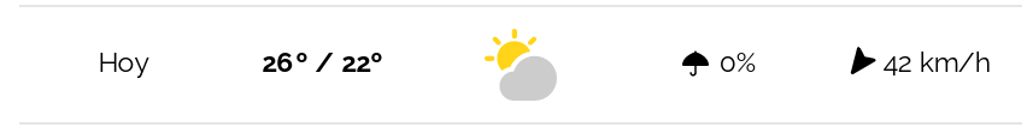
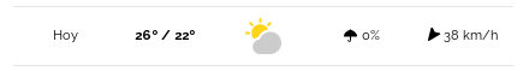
[883,47,989,80] 42 km/h -> [443,27,498,44] 38 km/h

